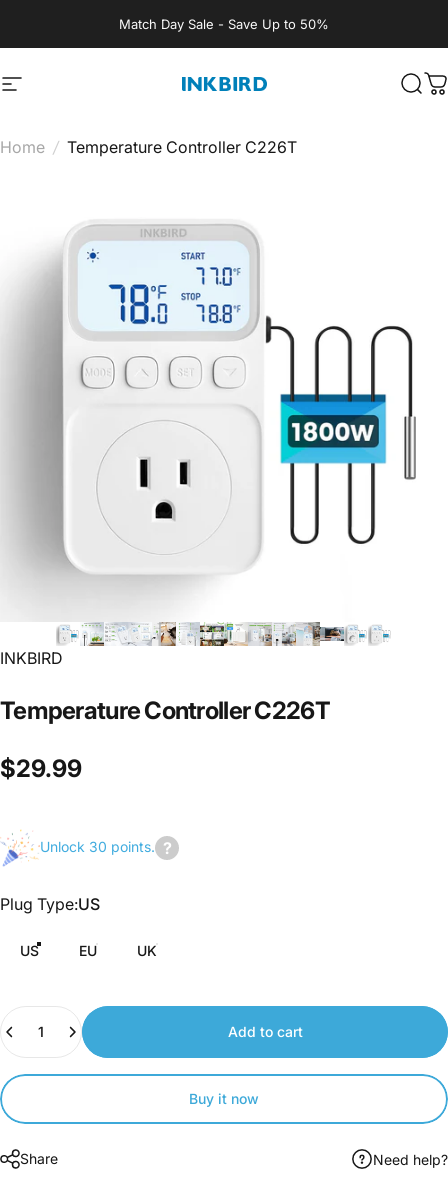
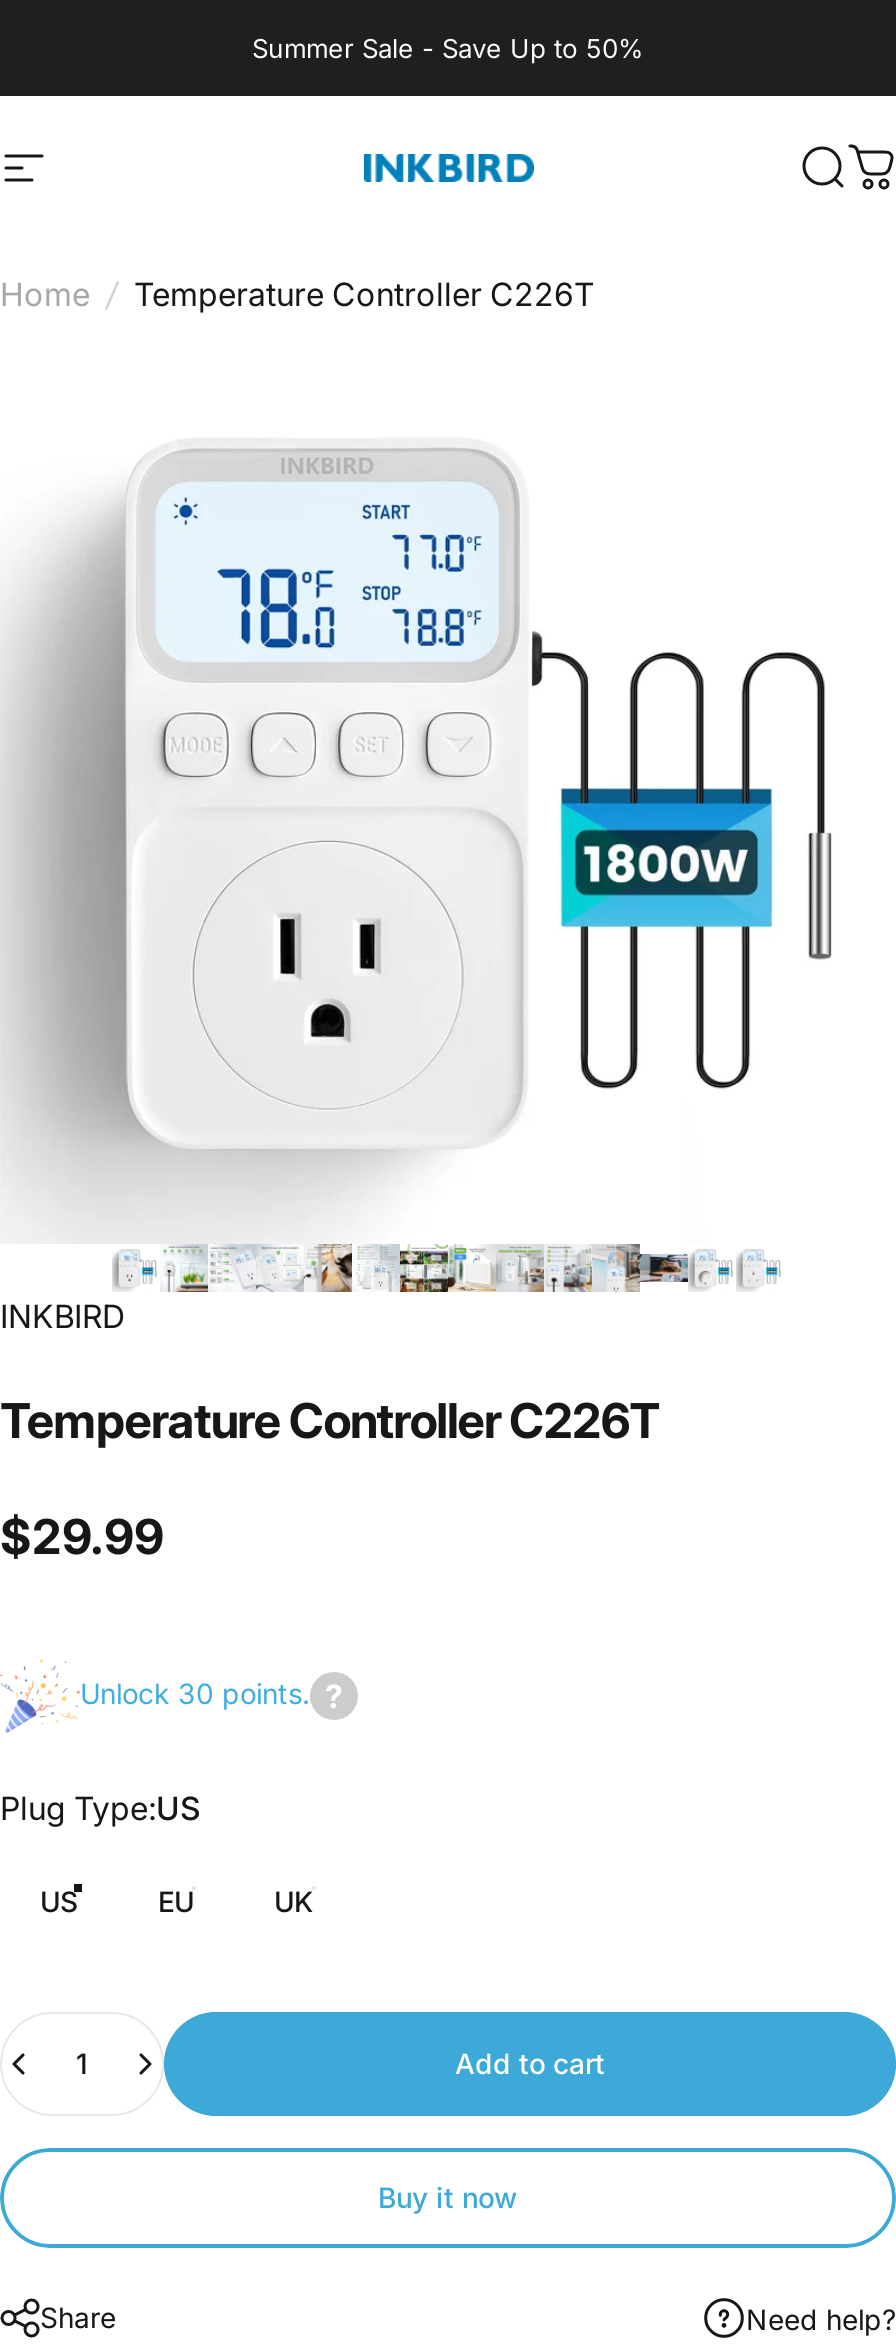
[119,16,329,32] Match Day Sale - Save Up to 50% -> [252,32,644,64] Summer Sale - Save Up to 50%

